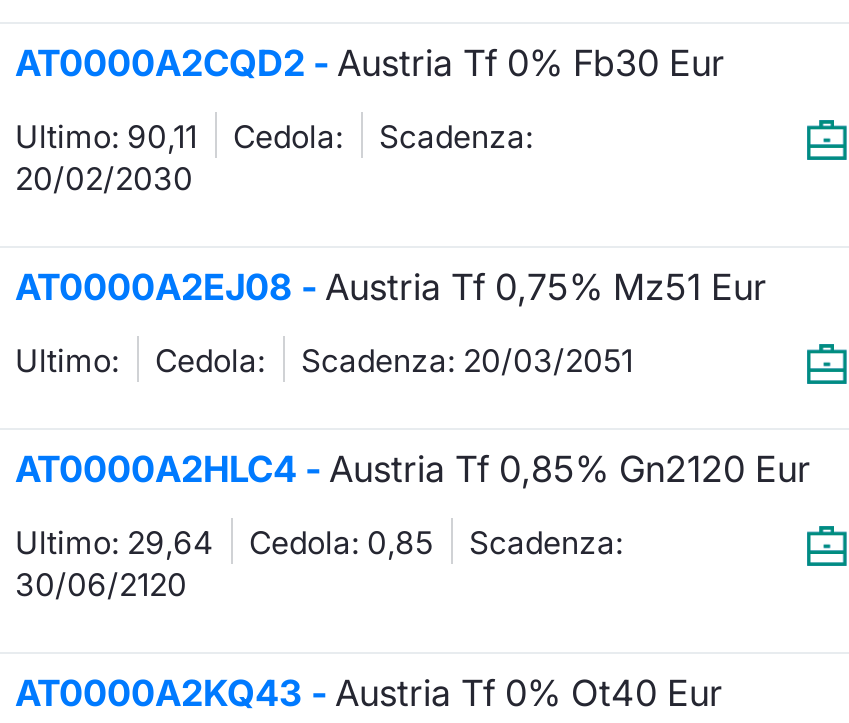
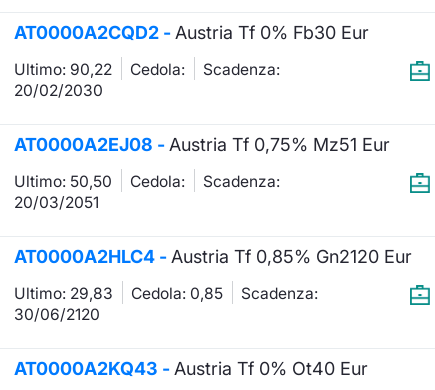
[15,118,533,156] Ultimo: 90,11 Cedola: Scadenza: -> [14,60,280,79] Ultimo: 90,22 Cedola: Scadenza:
[15,342,127,380] Ultimo: -> [14,172,116,191] Ultimo: 50,50
[15,524,623,562] Ultimo: 29,64 Cedola: 0,85 Scadenza: -> [14,284,318,303] Ultimo: 29,83 Cedola: 0,85 Scadenza:

